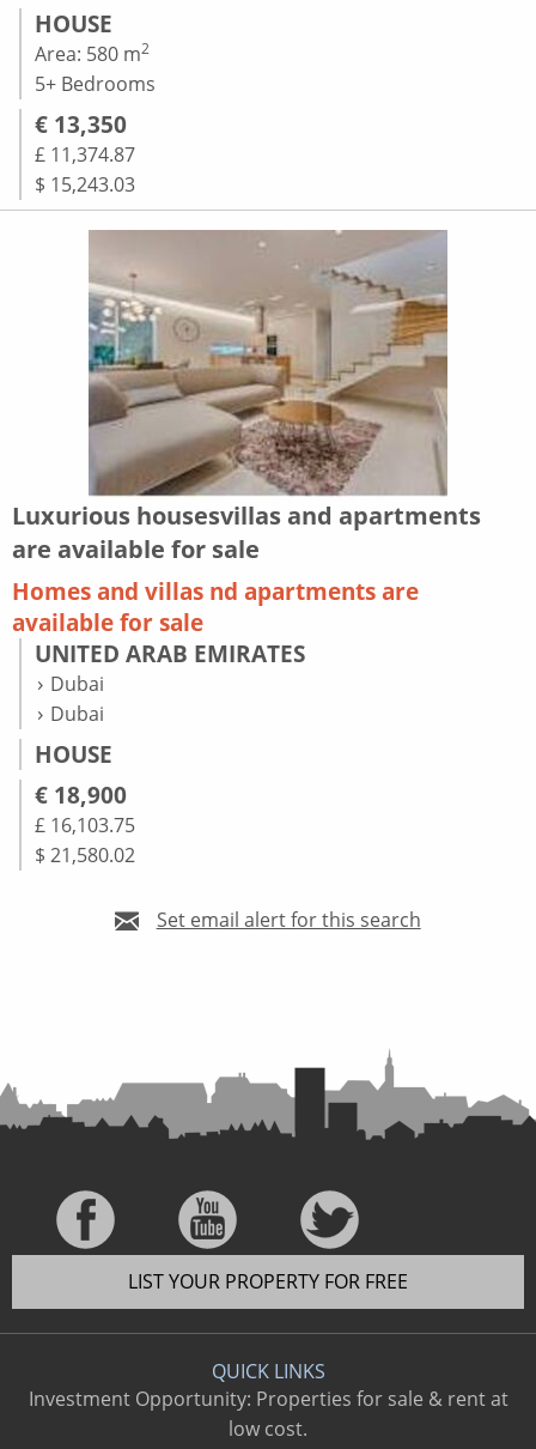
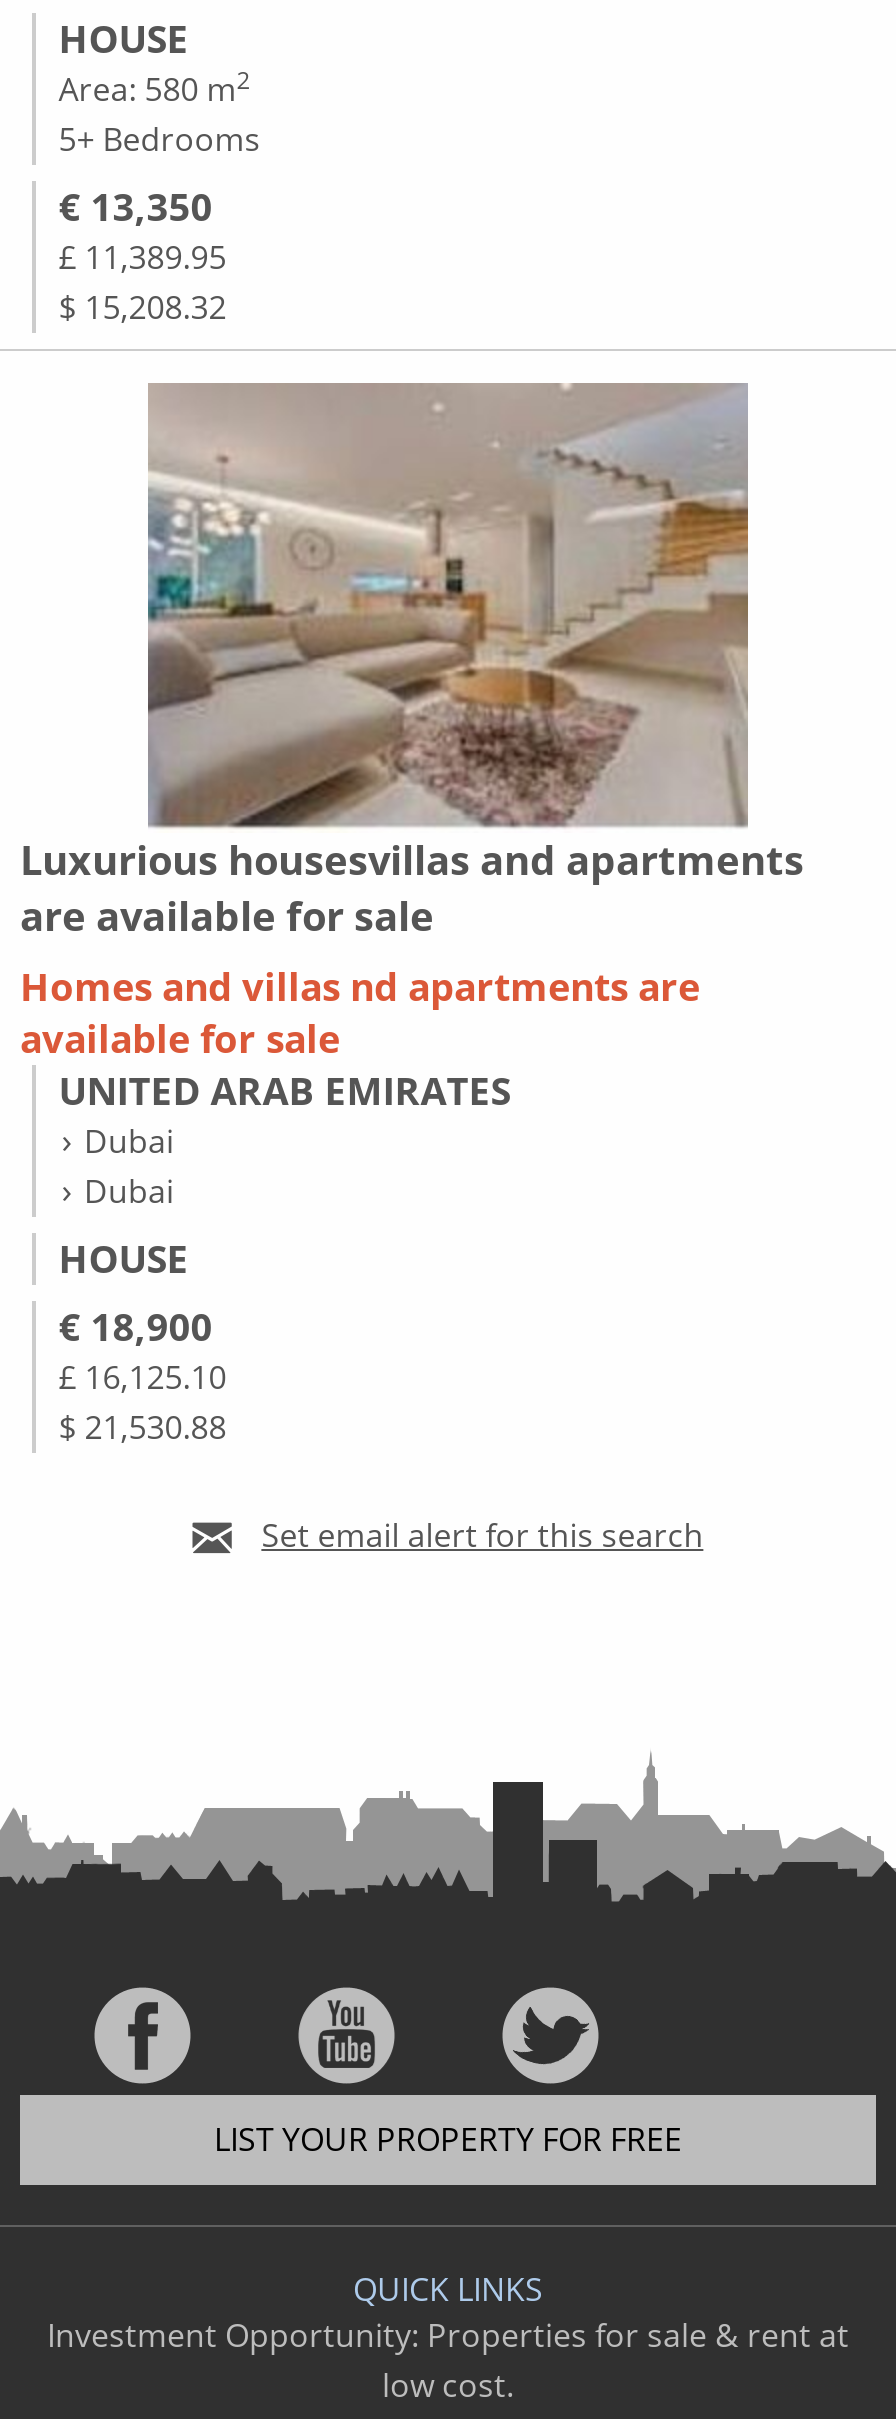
[35,141,135,167] £ 11,374.87 -> [58,235,226,279] £ 11,389.95
[35,171,135,197] $ 15,243.03 -> [58,285,226,329] $ 15,208.32
[35,812,135,838] £ 16,103.75 -> [58,1355,226,1399] £ 16,125.10
[35,842,135,868] $ 21,580.02 -> [58,1405,226,1449] $ 21,530.88

